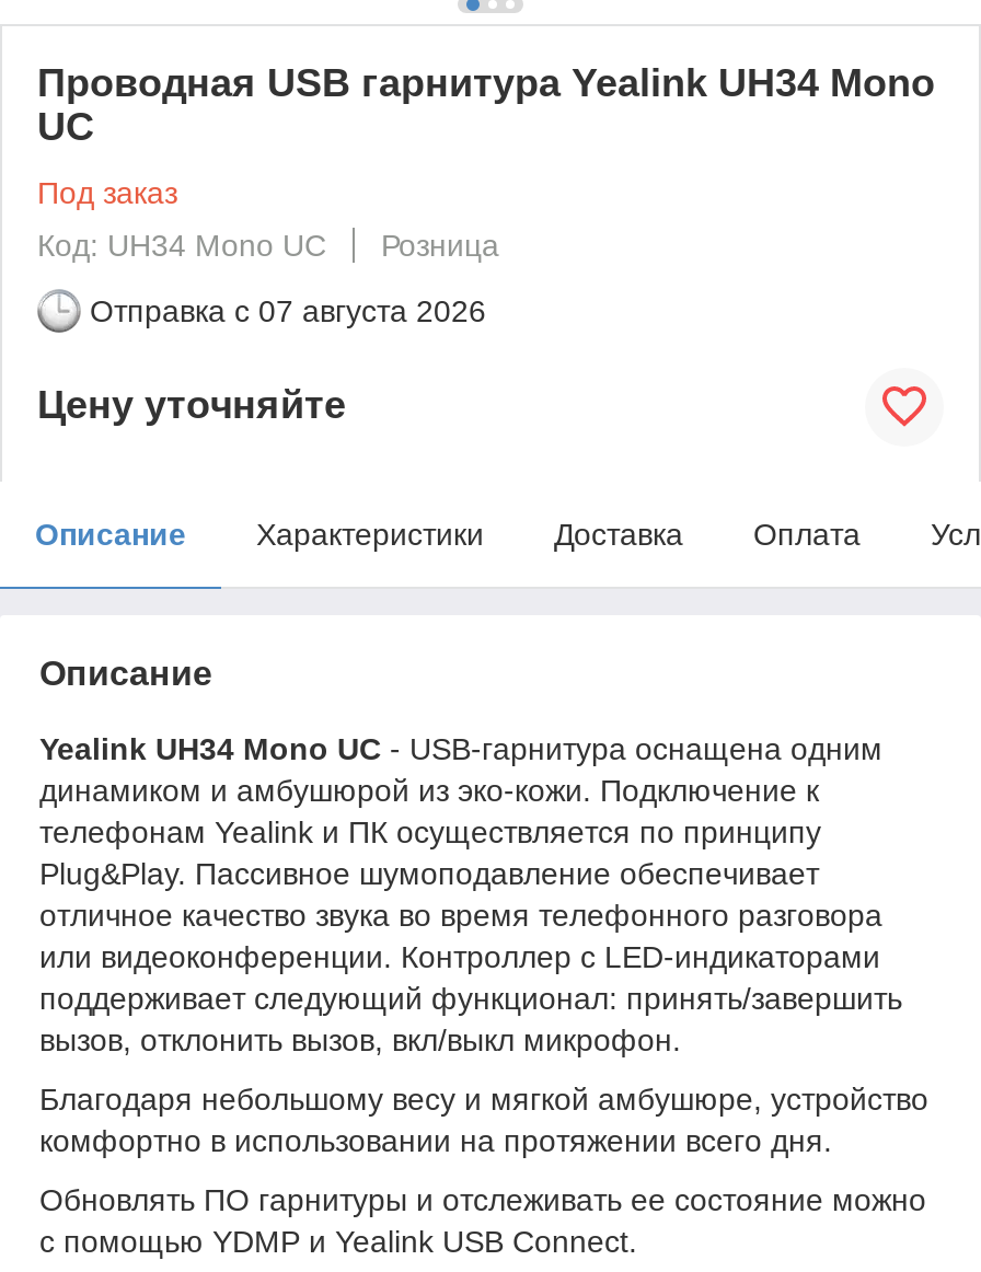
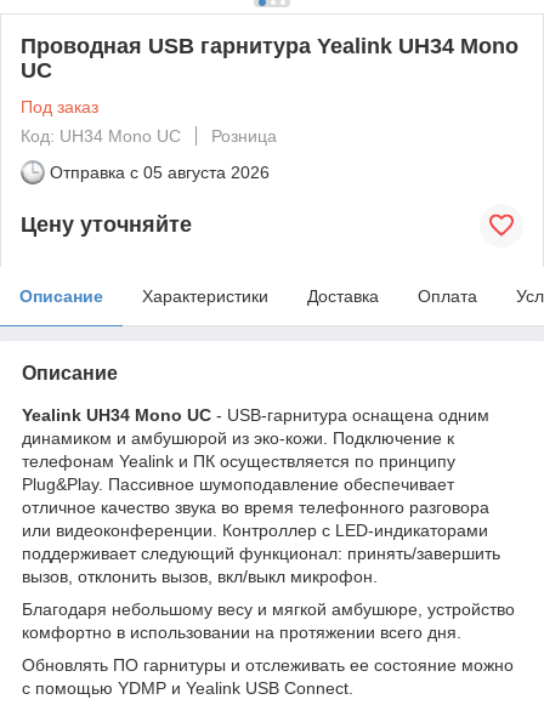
[90,293,486,328] Отправка с 07 августа 2026 -> [50,162,270,182] Отправка с 05 августа 2026

